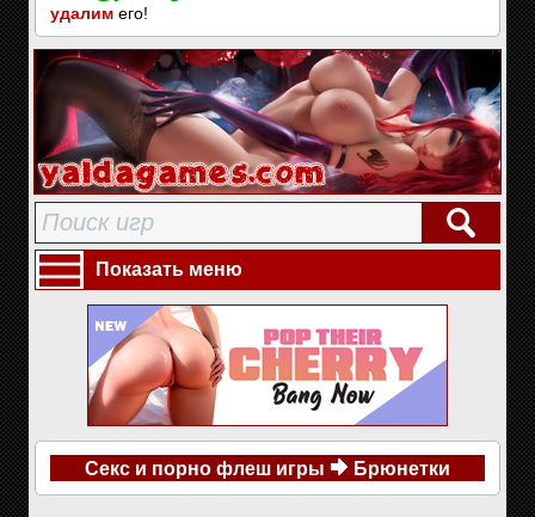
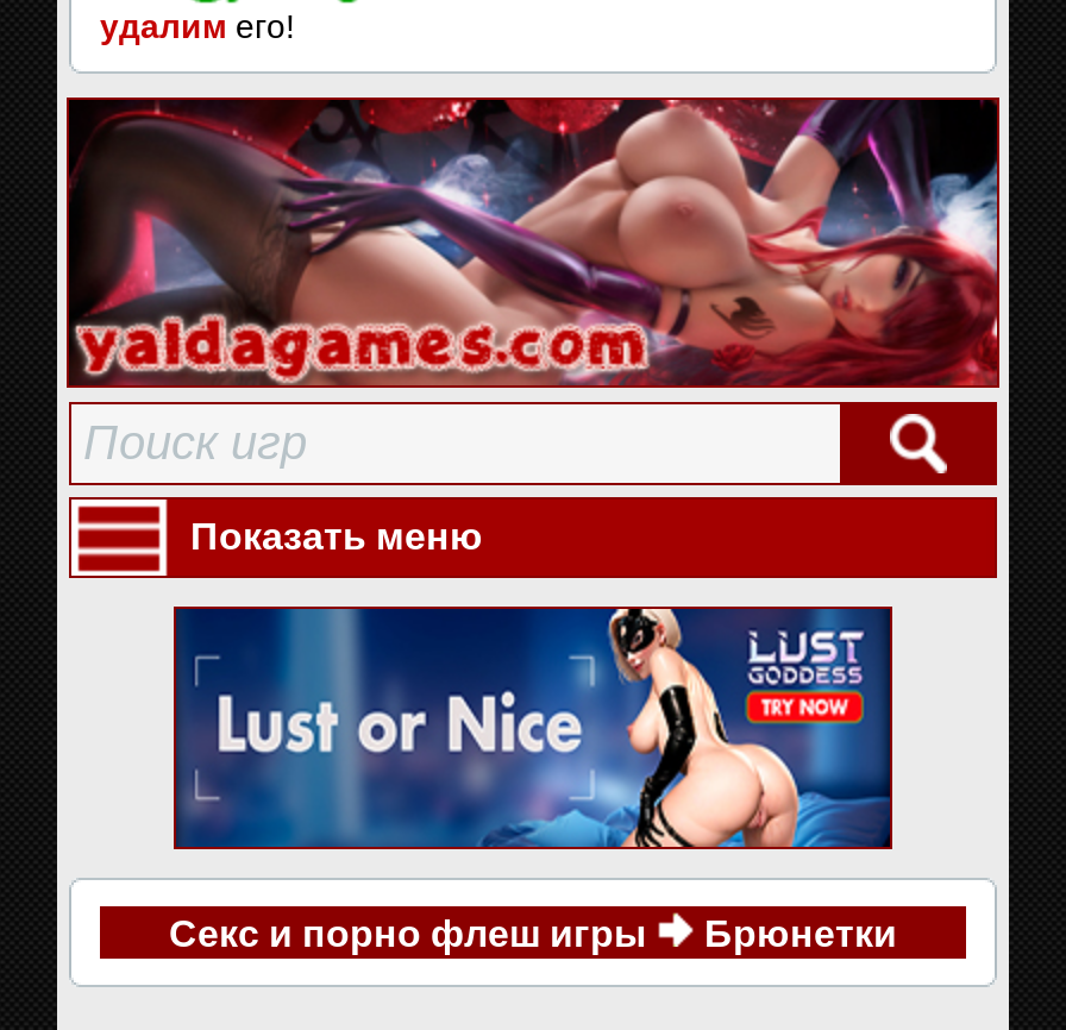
[87,304,448,426] [image] -> [174,607,892,849] [image]

